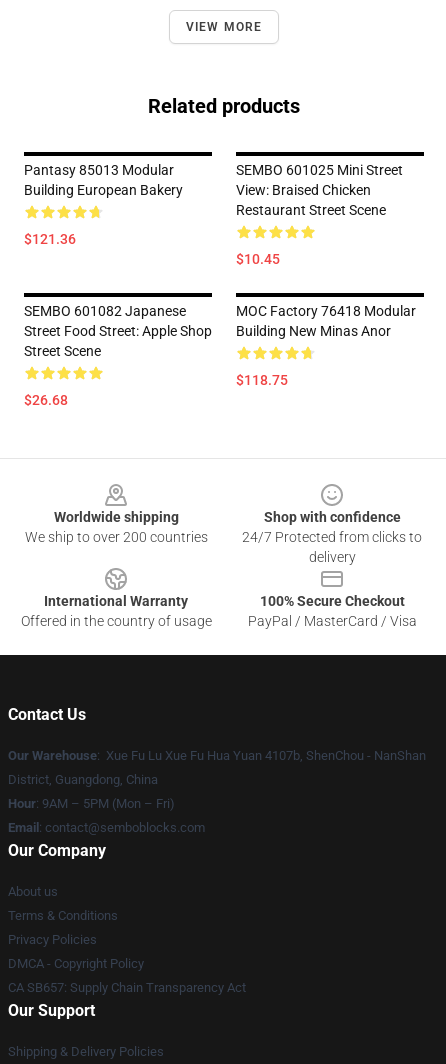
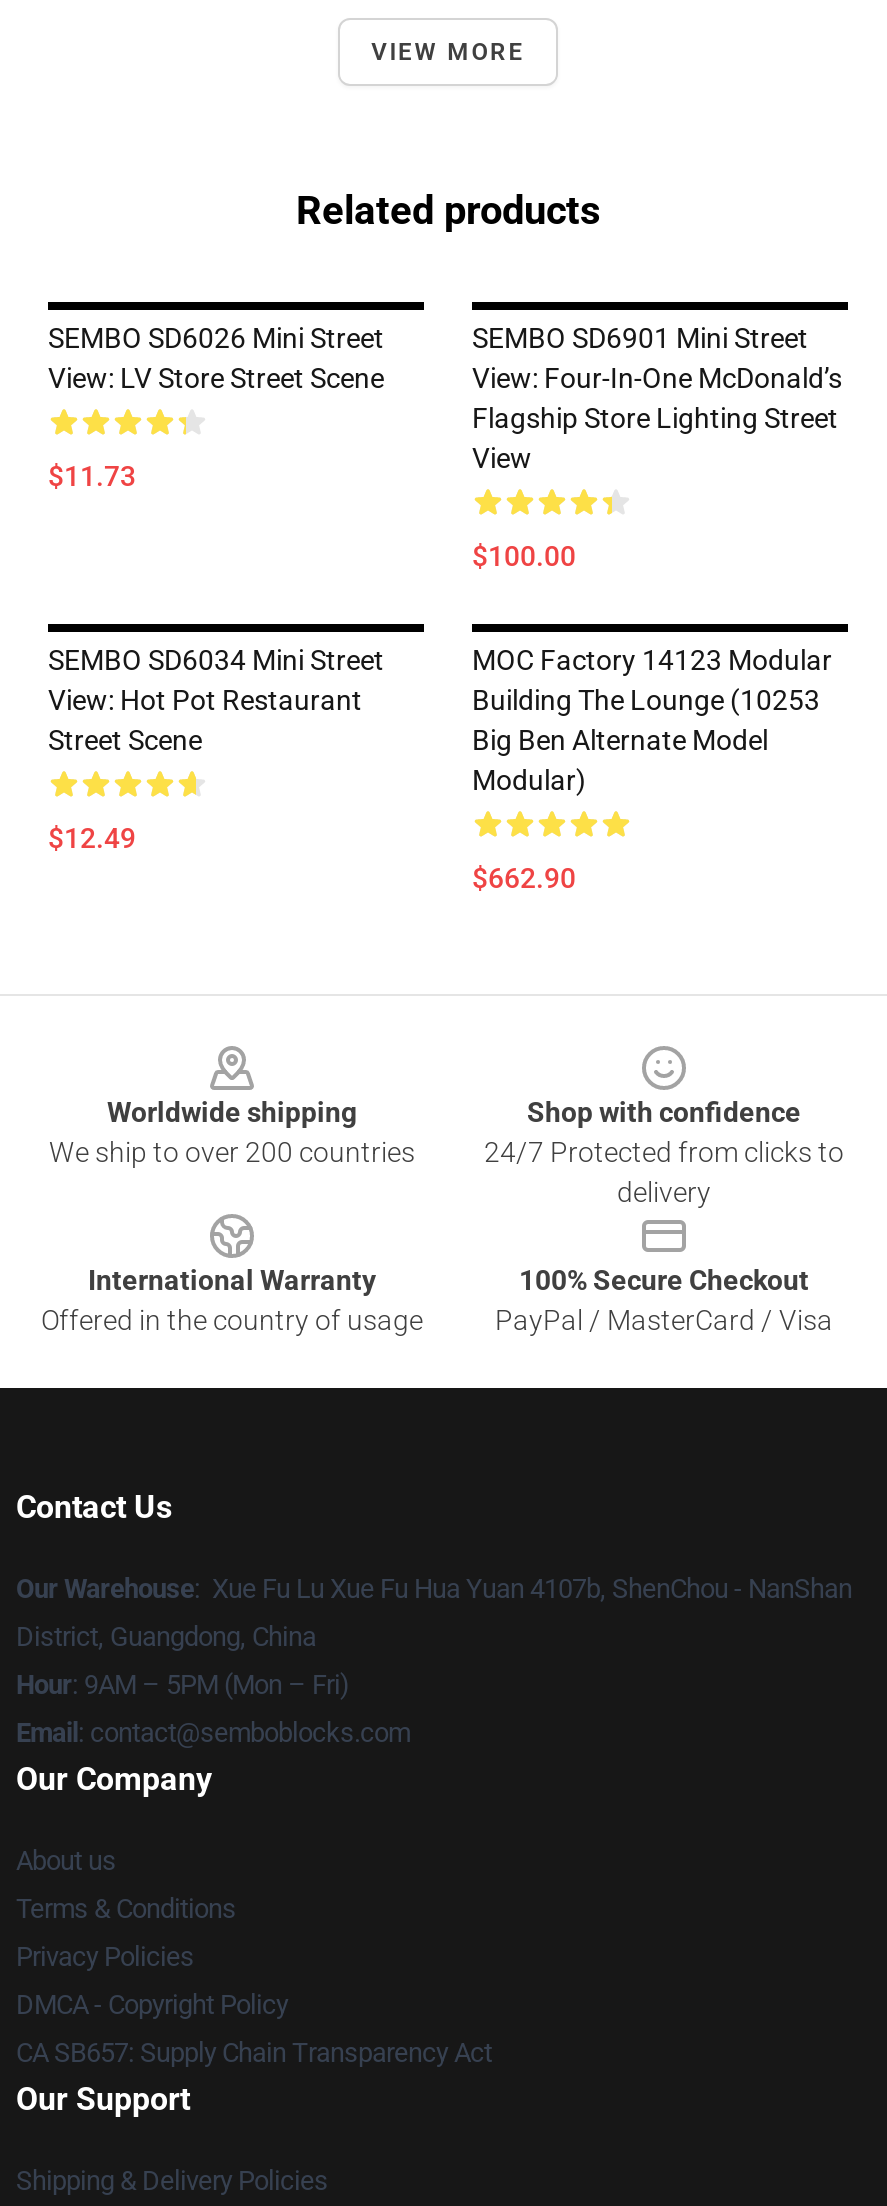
[24,162,183,198] Pantasy 85013 Modular | Building European Bakery -> [48,322,384,394] SEMBO SD6026 Mini Street | View: LV Store Street Scene
[236,162,403,218] SEMBO 601025 Mini Street | View: Braised Chicken | Restaurant Street Scene -> [472,322,842,474] SEMBO SD6901 Mini Street | View: Four-In-One McDonald’s | Flagship Store Lighting Street | View
[24,231,76,247] $121.36 -> [48,460,136,492] $11.73
[236,251,280,267] $10.45 -> [472,540,576,572] $100.00
[24,303,212,339] SEMBO 601082 Japanese | Street Food Street: Apple Shop -> [48,644,384,716] SEMBO SD6034 Mini Street | View: Hot Pot Restaurant
[236,303,416,339] MOC Factory 76418 Modular | Building New Minas Anor -> [472,644,832,796] MOC Factory 14123 Modular | Building The Lounge (10253 | Big Ben Alternate Model | Modular)
[236,372,288,388] $118.75 -> [472,862,576,894] $662.90
[24,392,68,408] $26.68 -> [48,822,136,854] $12.49

